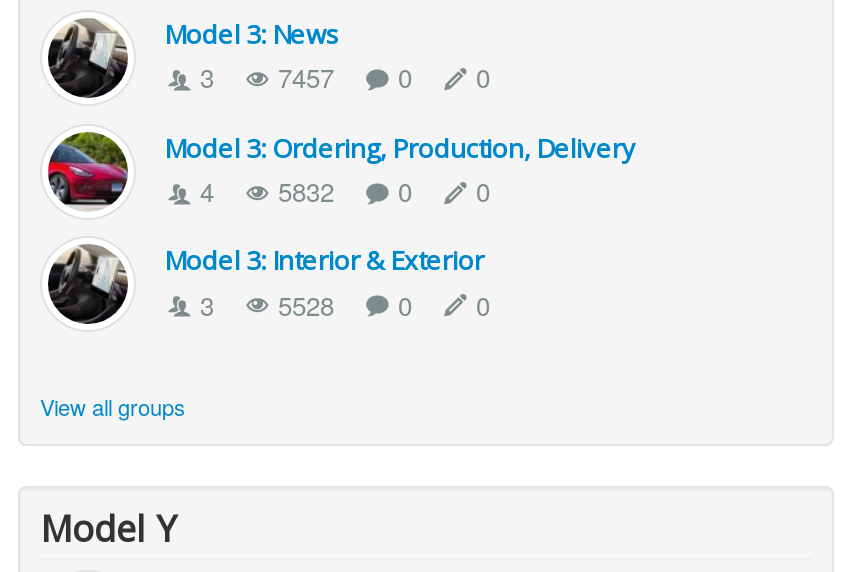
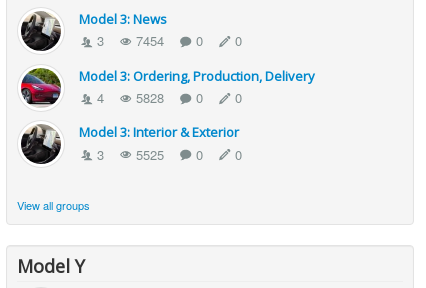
[192,59,490,97] 3 7457 0 0 -> [93,31,242,50] 3 7454 0 0
[192,172,490,210] 4 5832 0 0 -> [93,88,242,107] 4 5828 0 0
[192,285,490,323] 3 5528 0 0 -> [93,145,242,164] 3 5525 0 0

